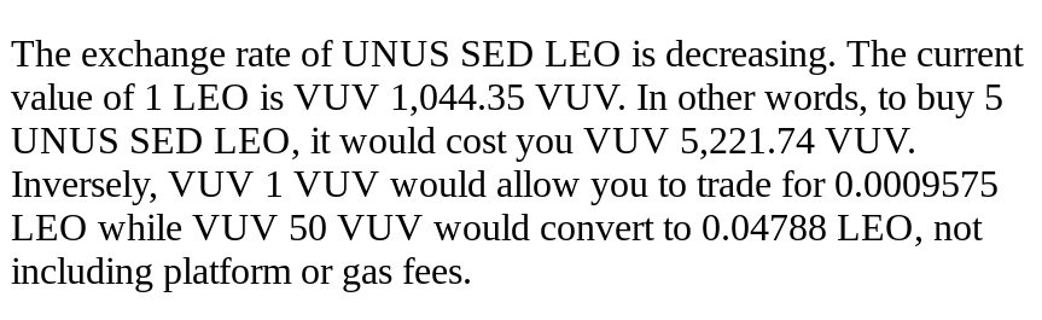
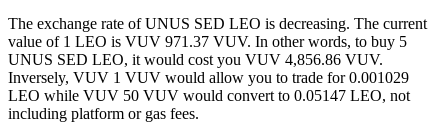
[11,75,1003,116] value of 1 LEO is VUV 1,044.35 VUV. In other words, to buy 5 -> [8,32,407,49] value of 1 LEO is VUV 971.37 VUV. In other words, to buy 5
[11,118,916,159] UNUS SED LEO, it would cost you VUV 5,221.74 VUV. -> [8,50,383,67] UNUS SED LEO, it would cost you VUV 4,856.86 VUV.
[11,162,999,203] Inversely, VUV 1 VUV would allow you to trade for 0.0009575 -> [8,68,409,85] Inversely, VUV 1 VUV would allow you to trade for 0.001029
[11,205,982,246] LEO while VUV 50 VUV would convert to 0.04788 LEO, not -> [8,86,410,103] LEO while VUV 50 VUV would convert to 0.05147 LEO, not

